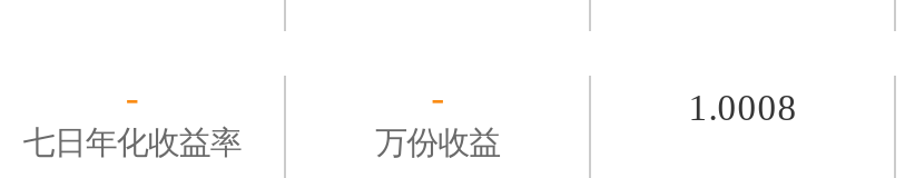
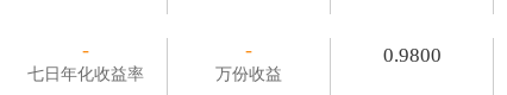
[689,87,798,129] 1.0008 -> [383,44,441,66] 0.9800

